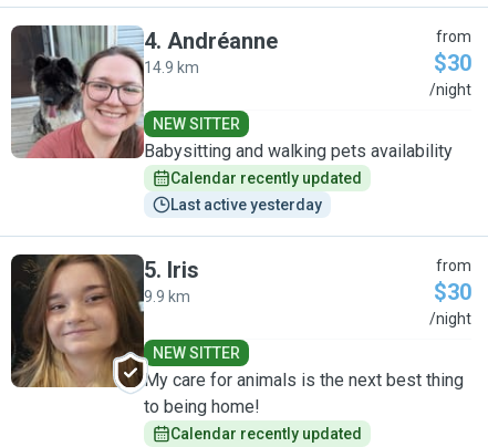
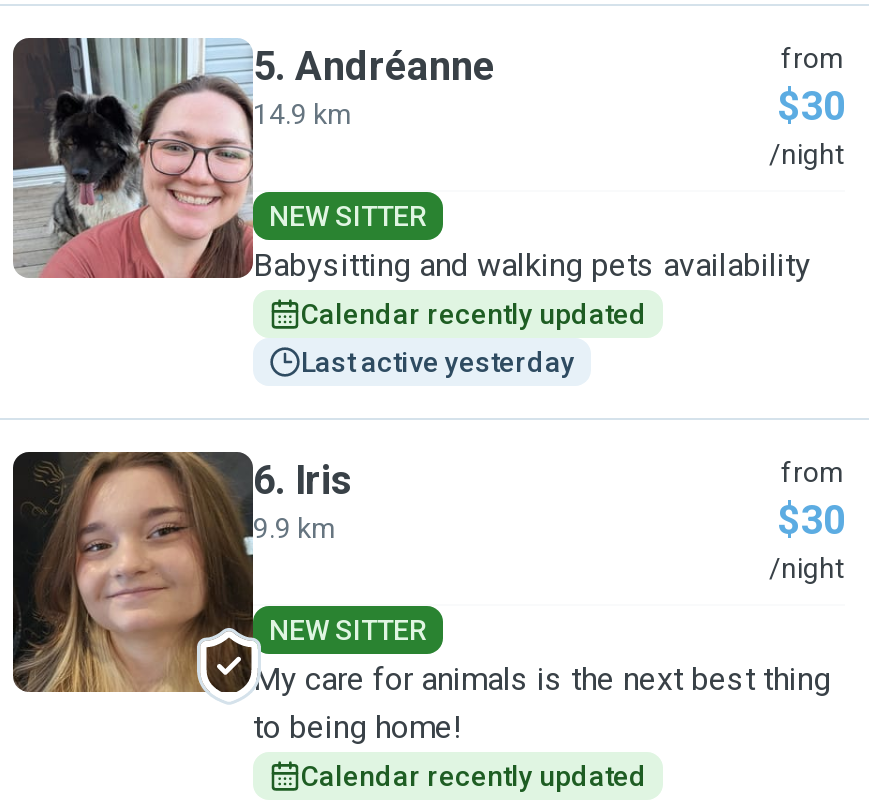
[144,28,278,54] 4. Andréanne -> [253,42,495,90] 5. Andréanne
[144,257,199,283] 5. Iris -> [253,456,353,504] 6. Iris

